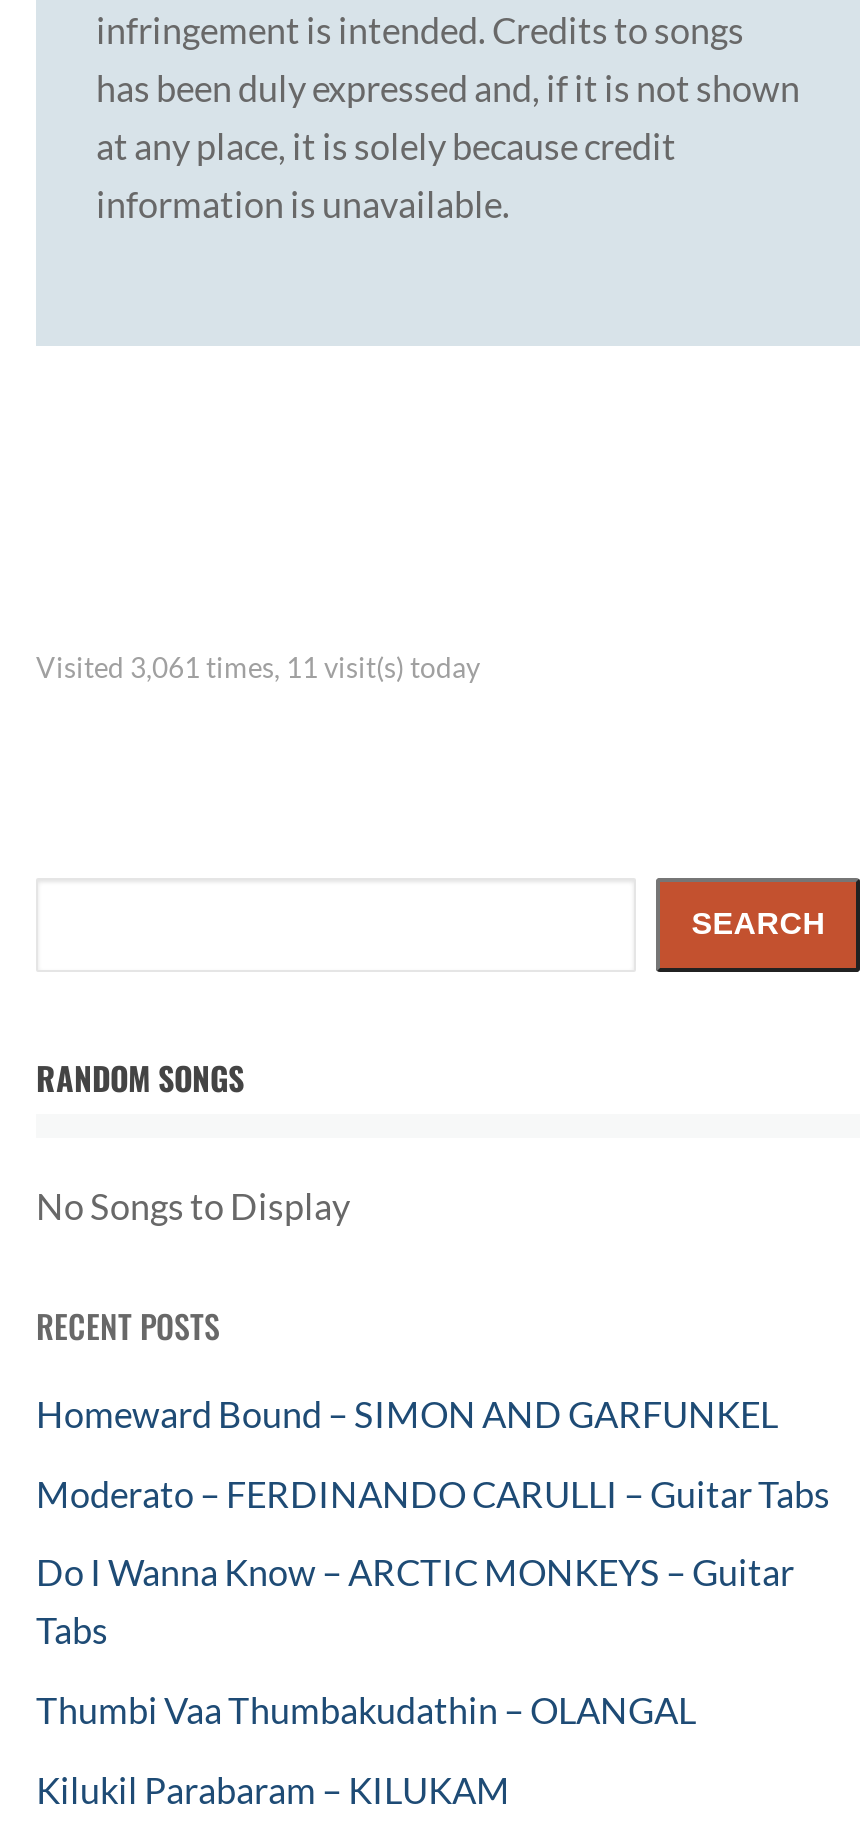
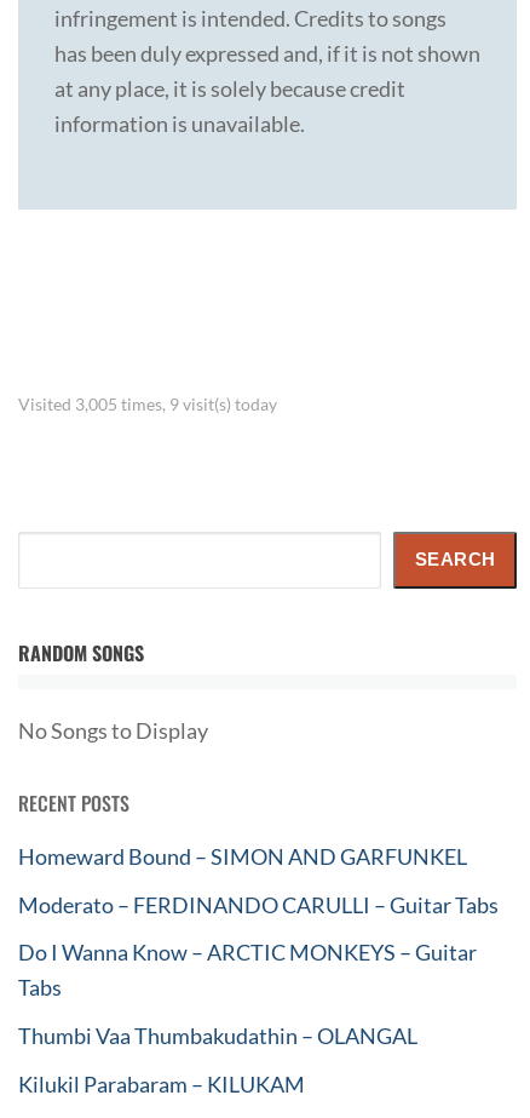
[36,649,480,683] Visited 3,061 times, 11 visit(s) today -> [18,393,277,414] Visited 3,005 times, 9 visit(s) today

